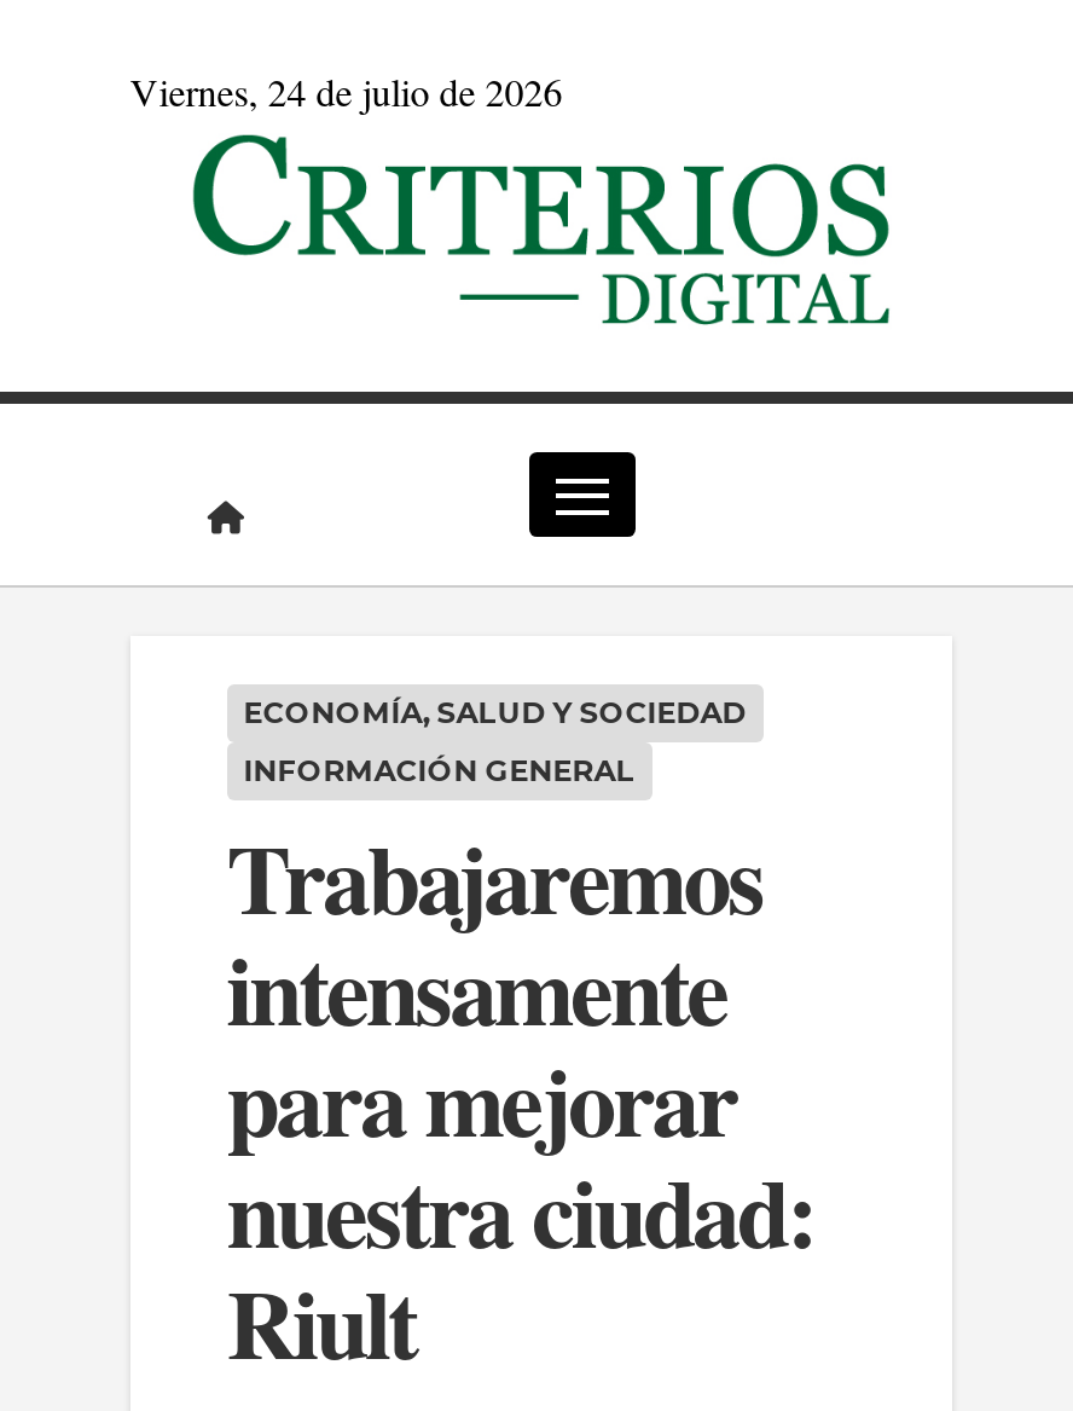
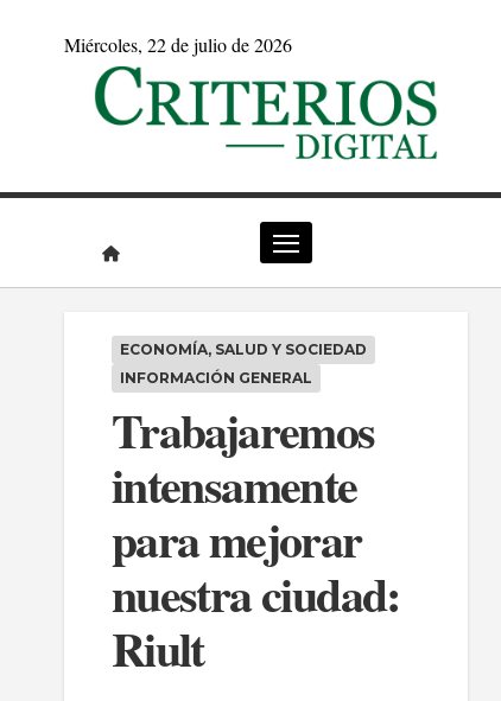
[159,65,563,116] viernes, 24 de julio de 2026 -> [80,32,292,57] miércoles, 22 de julio de 2026

